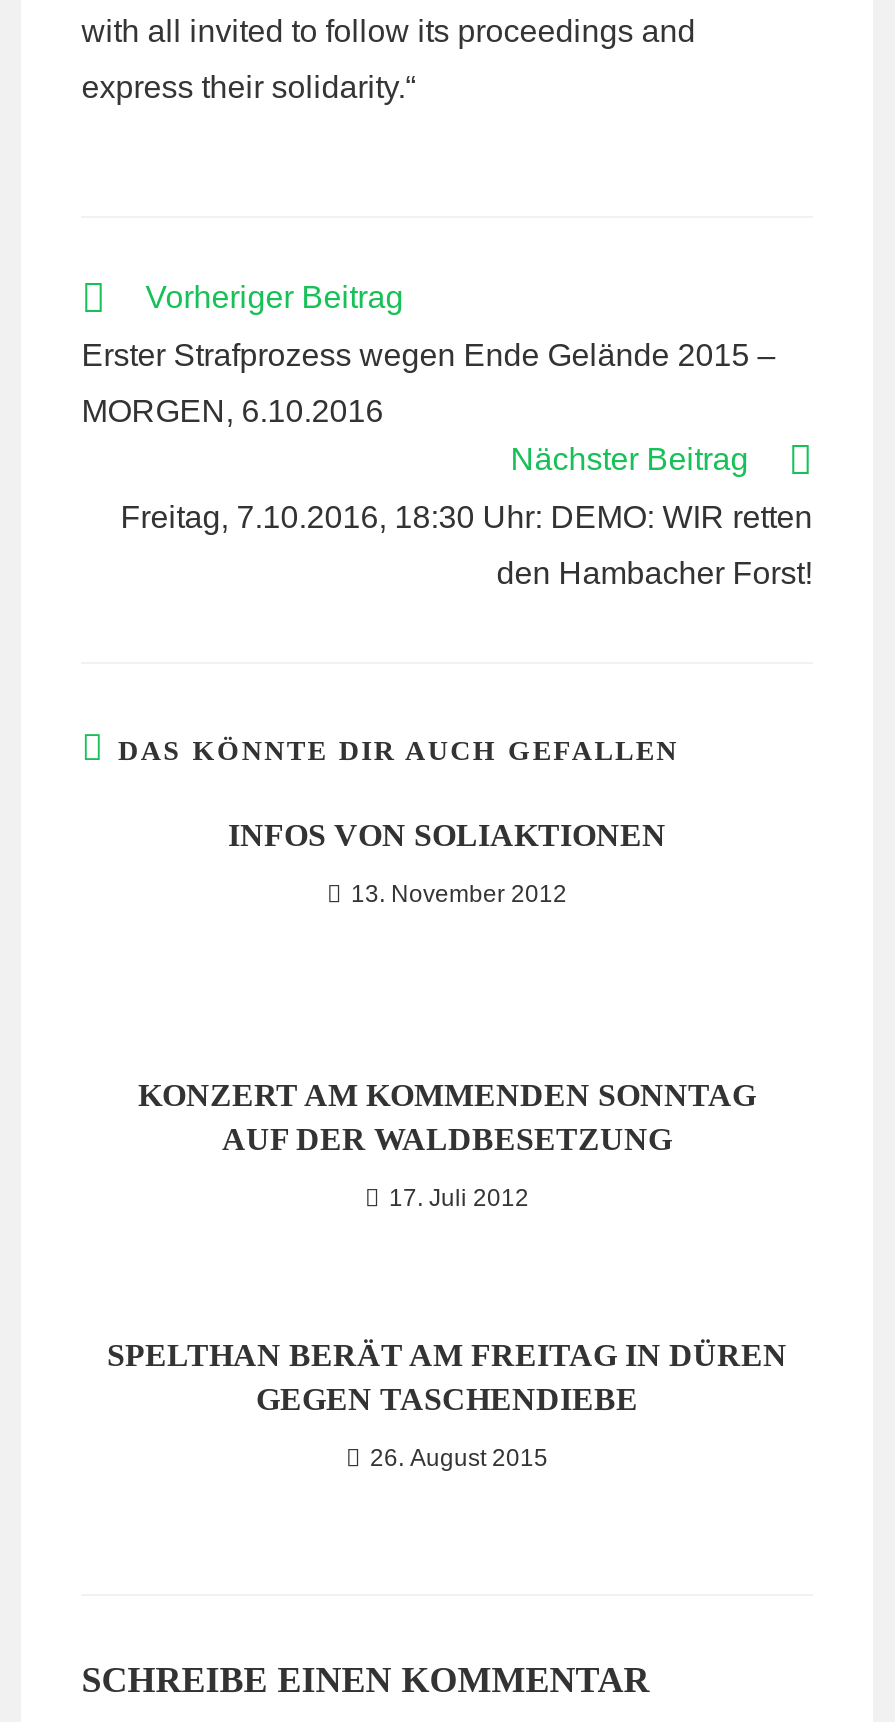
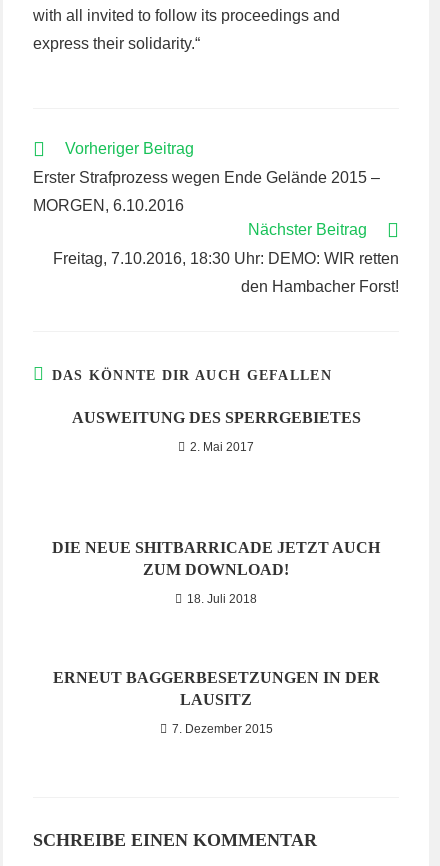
[228,818,666,852] INFOS VON SOLIAKTIONEN -> [71,409,360,426] AUSWEITUNG DES SPERRGEBIETES
[351,880,567,908] 13. November 2012 -> [190,440,254,454] 2. Mai 2017
[138,1078,756,1156] KONZERT AM KOMMENDEN SONNTAG | AUF DER WALDBESETZUNG -> [52,539,380,578] DIE NEUE SHITBARRICADE JETZT AUCH | ZUM DOWNLOAD!
[389,1184,529,1212] 17. Juli 2012 -> [187,592,257,606] 18. Juli 2018
[107,1338,787,1416] SPELTHAN BERÄT AM FREITAG IN DÜREN | GEGEN TASCHENDIEBE -> [52,669,379,708] ERNEUT BAGGERBESETZUNGEN IN DER | LAUSITZ
[370,1444,548,1472] 26. August 2015 -> [171,722,272,736] 7. Dezember 2015

